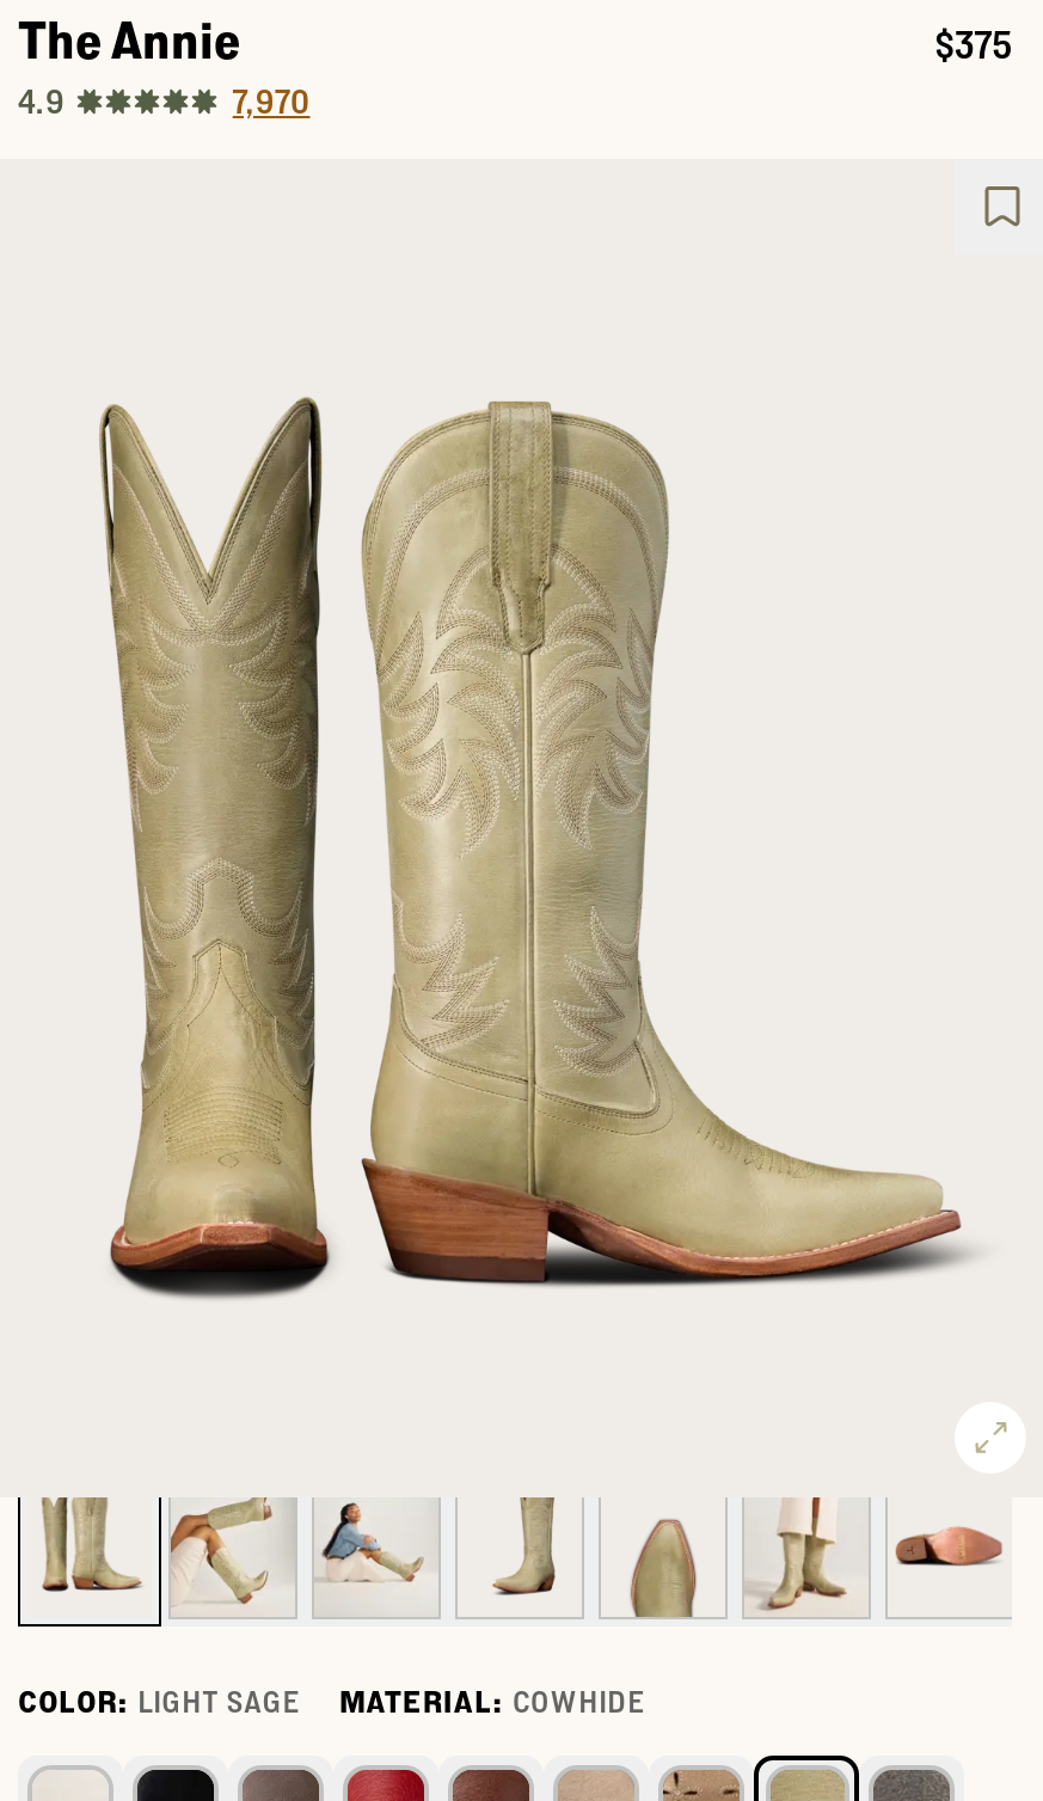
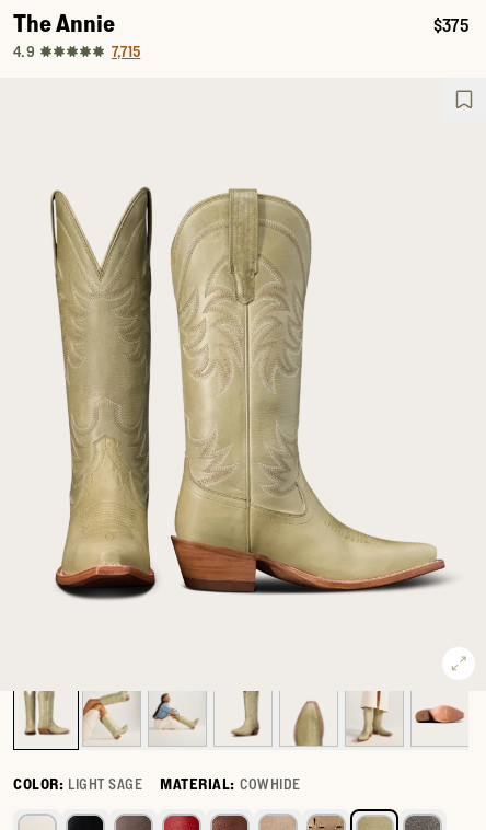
[232,81,310,120] 7,970 -> [111,42,140,60] 7,715

